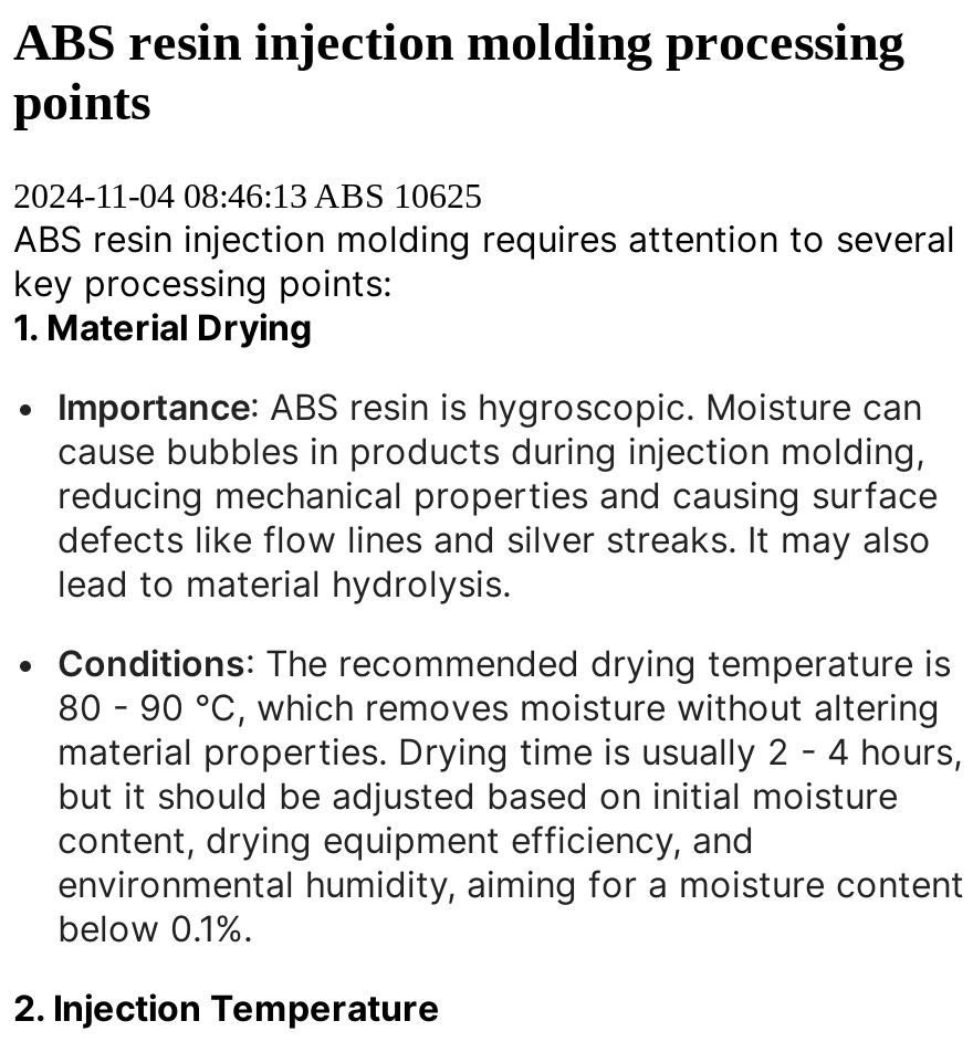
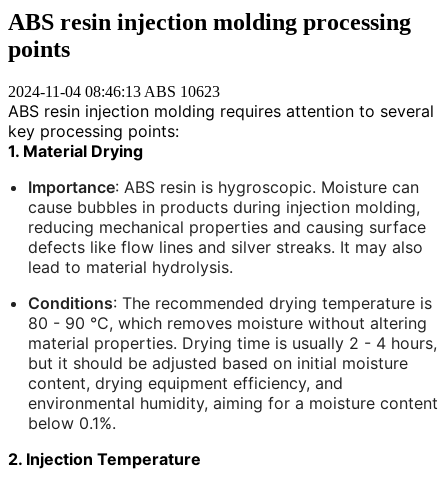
[13,177,482,215] 2024-11-04 08:46:13 ABS 10625 -> [8,83,220,100] 2024-11-04 08:46:13 ABS 10623

